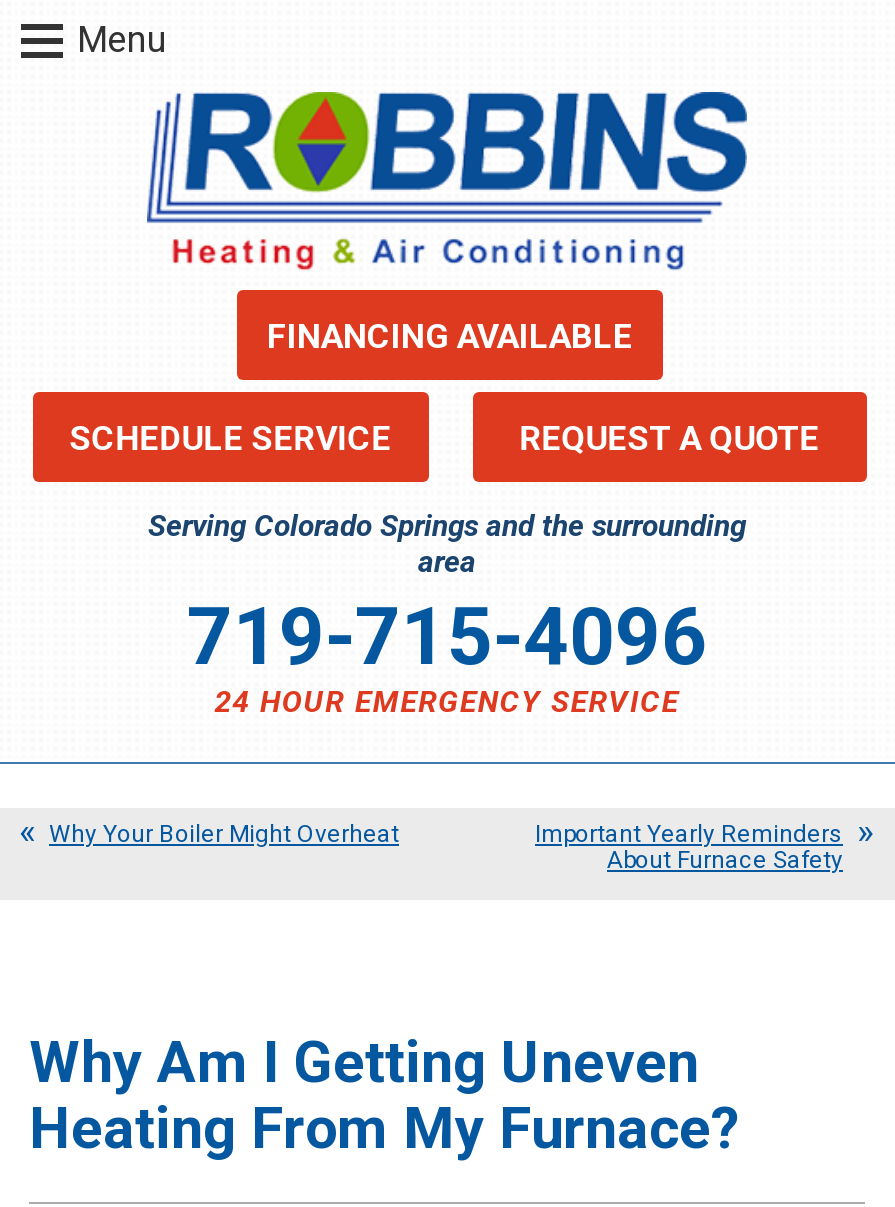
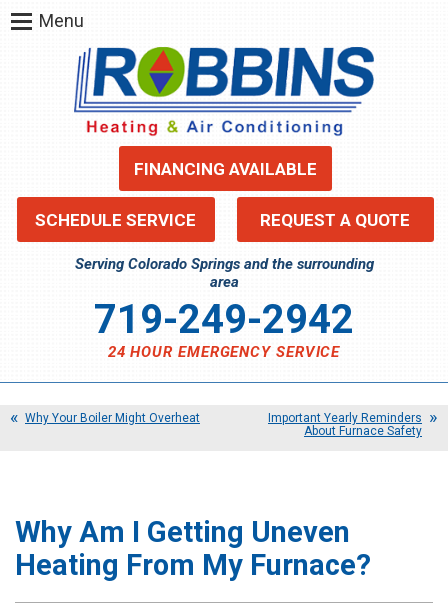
[187,590,707,684] 719-715-4096 -> [94,296,354,343] 719-249-2942

